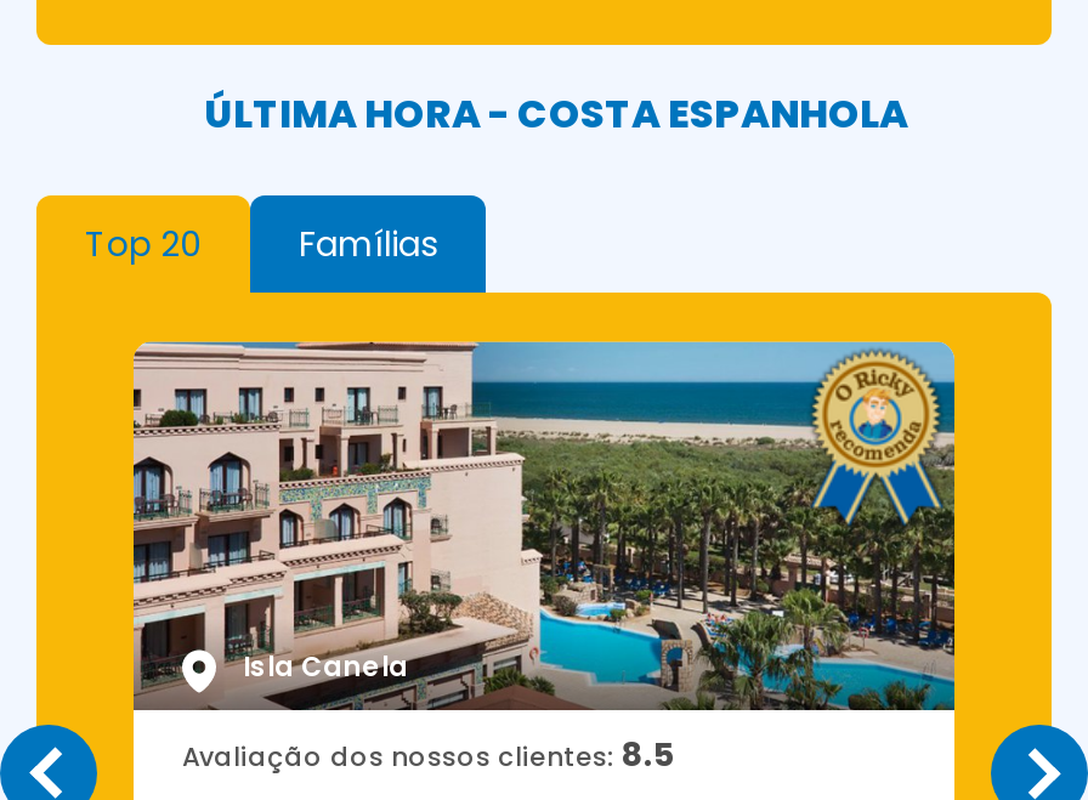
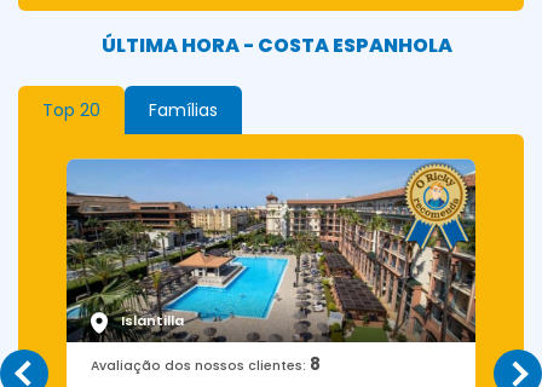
[131,341,957,710] [image] | Isla Canela -> [65,158,477,342] [image] | Islantilla
[182,733,675,779] Avaliação dos nossos clientes: 8.5 -> [91,354,321,377] Avaliação dos nossos clientes: 8

